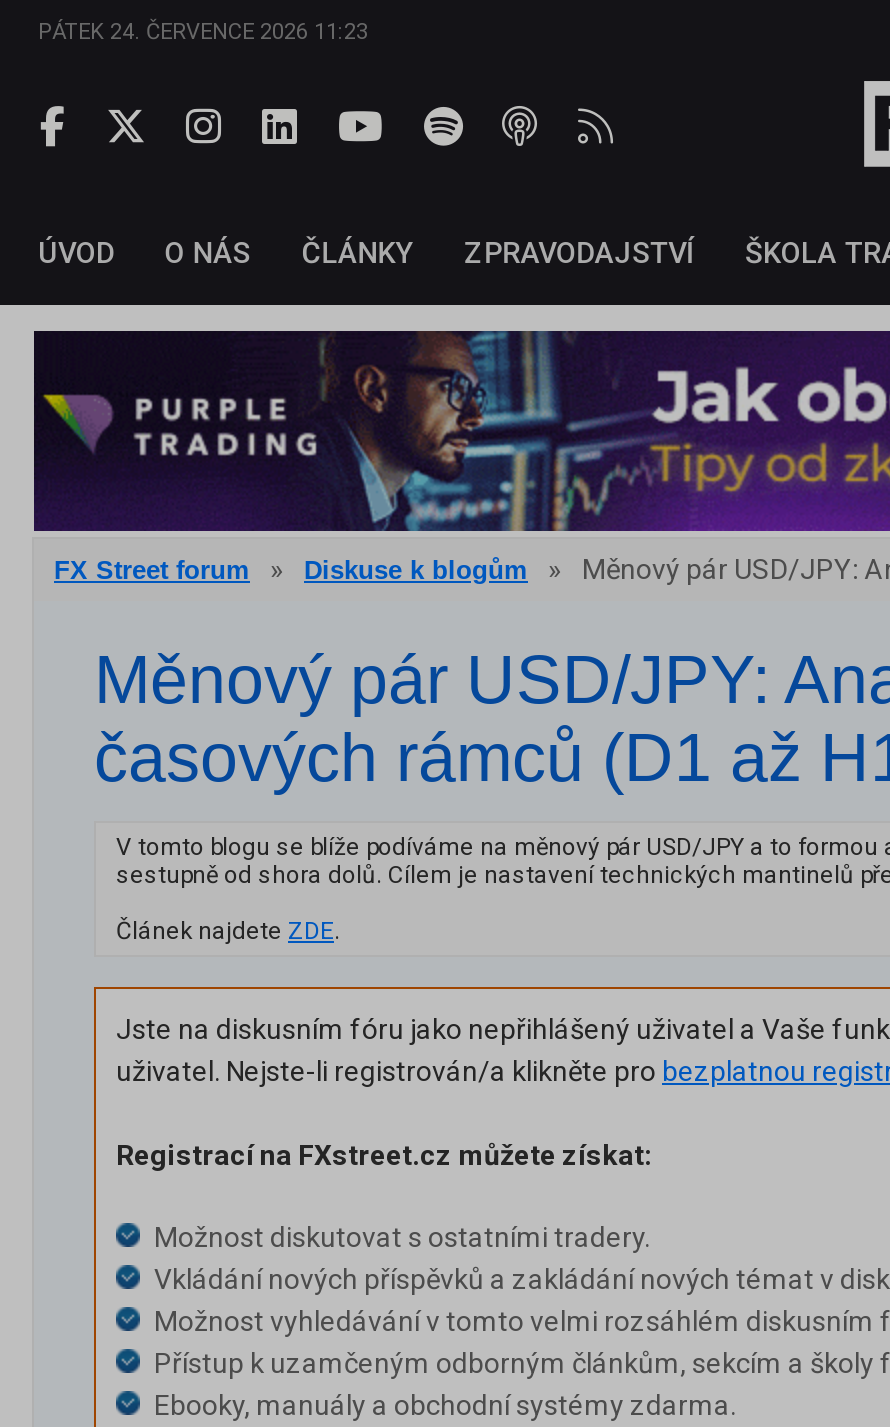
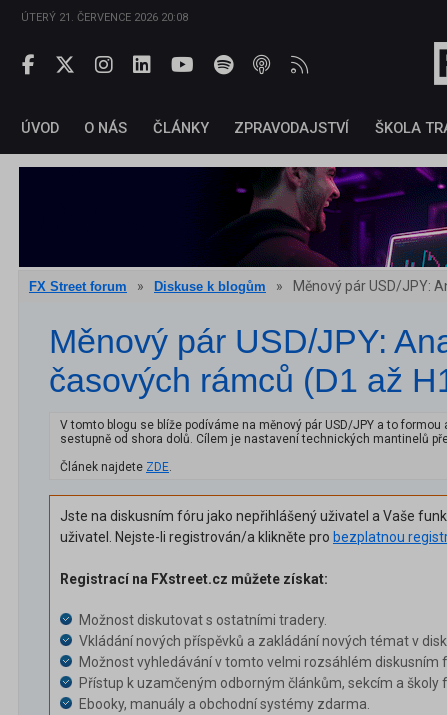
[38,19,368,45] PÁTEK 24. ČERVENCE 2026 11:23 -> [21,11,188,24] ÚTERÝ 21. ČERVENCE 2026 20:08
[34,329,884,533] [image] -> [19,166,444,268] [image]

